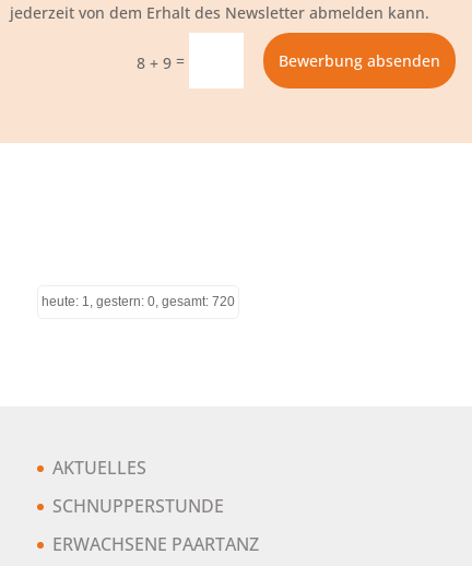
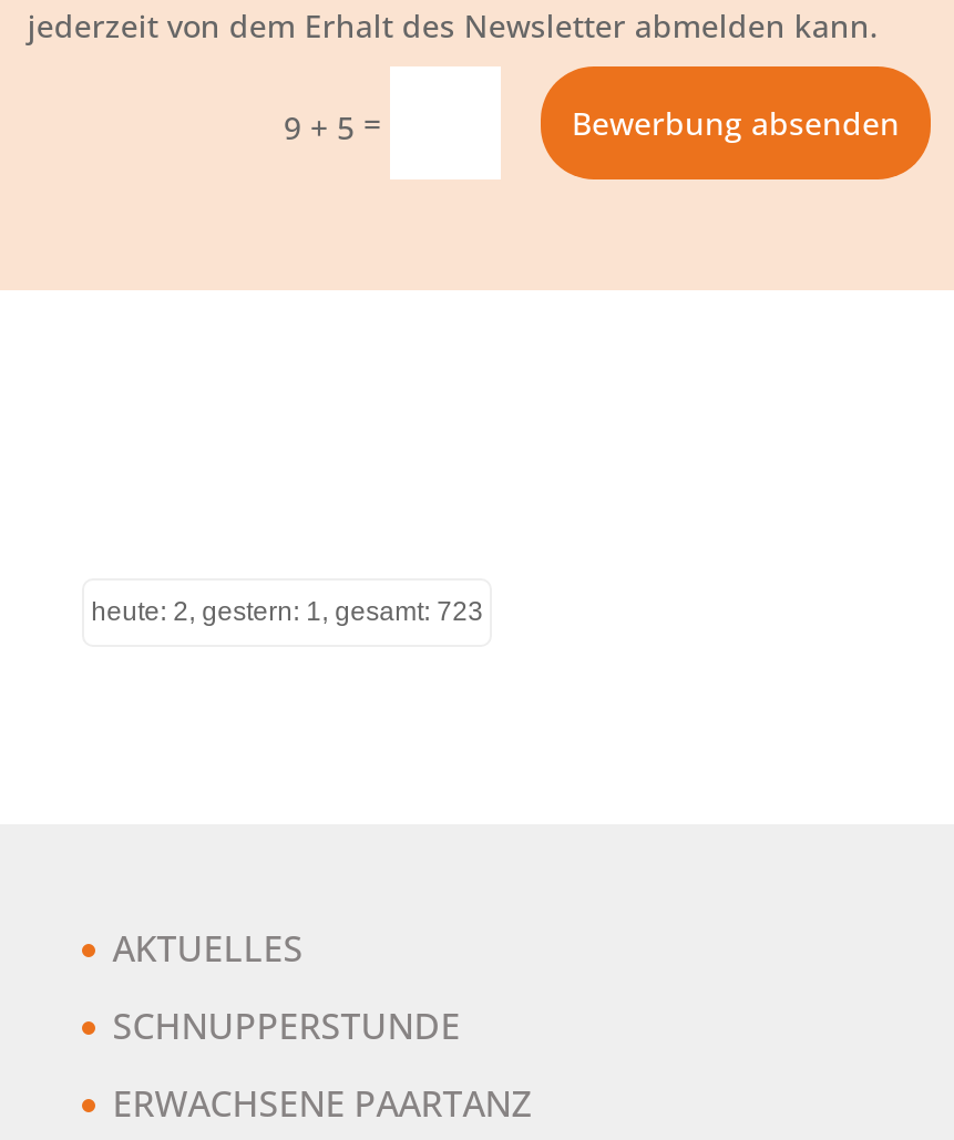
[137,50,189,73] 8 + 9 = -> [284,101,390,147] 9 + 5 =
[42,294,235,309] heute: 1, gestern: 0, gesamt: 720 -> [91,596,483,627] heute: 2, gestern: 1, gesamt: 723

